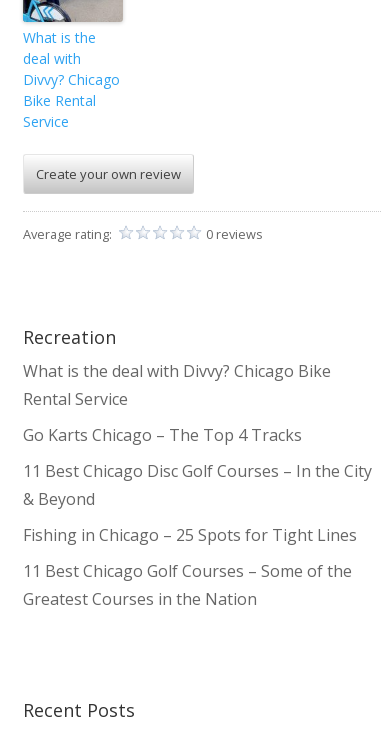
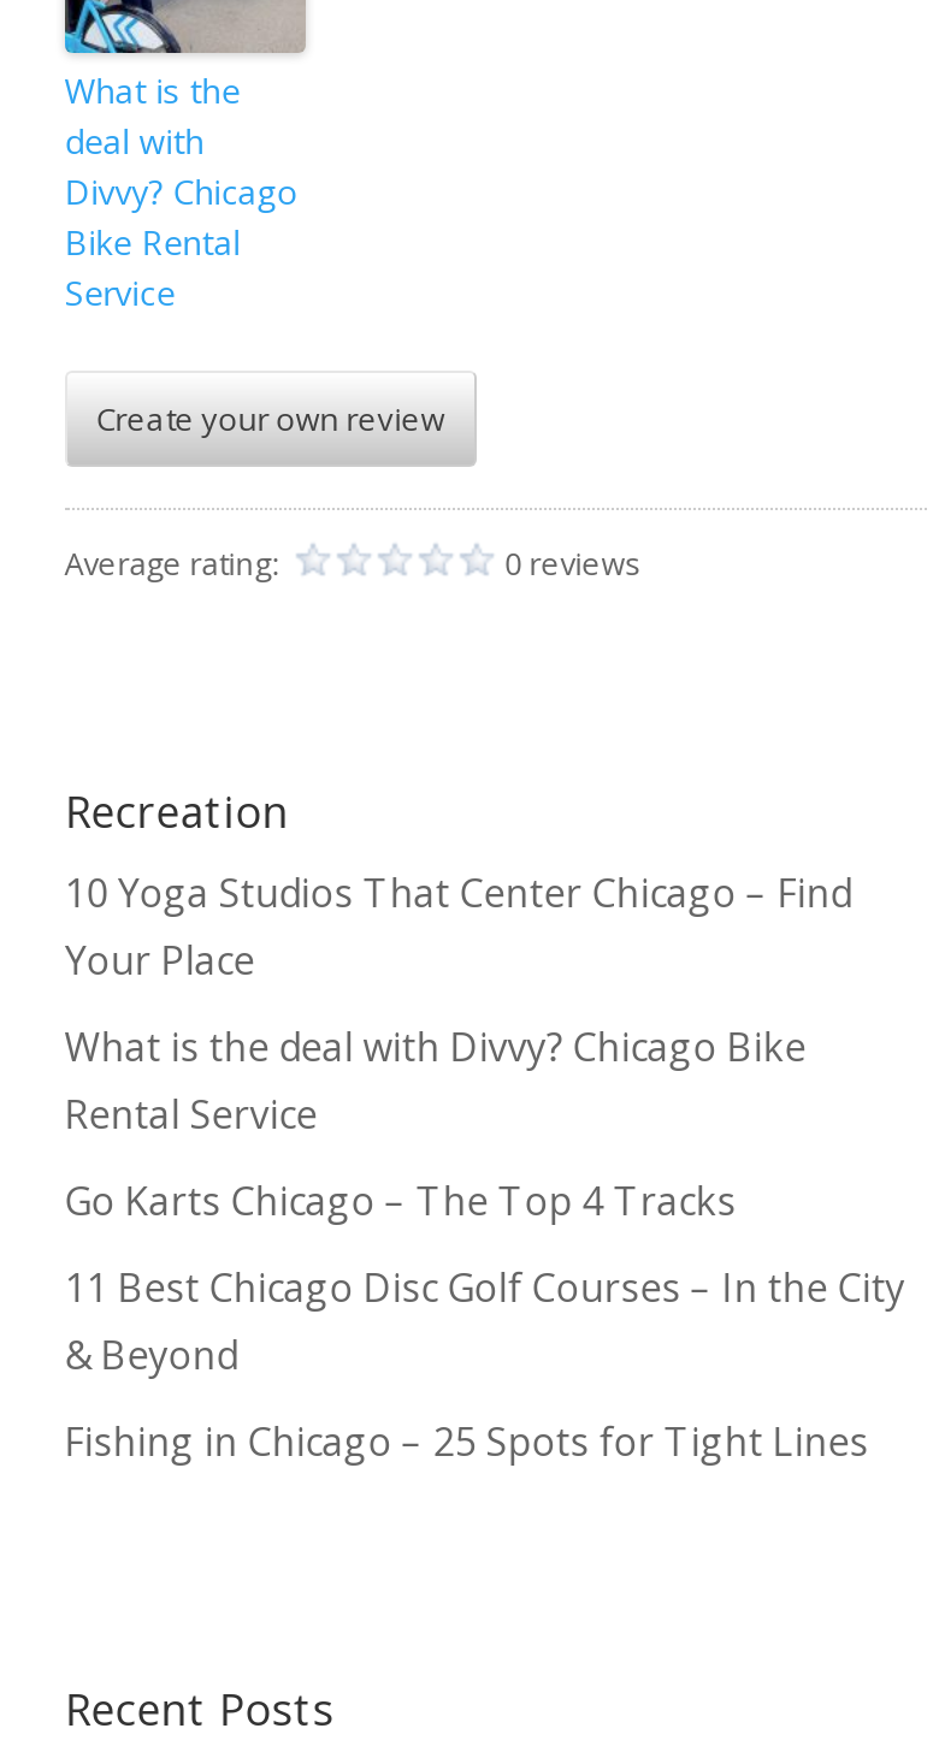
none -> [65,866,852,986] 10 Yoga Studios That Center Chicago – Find | Your Place
moved [23,360,372,546] -> [65,1020,905,1468]: What is the deal with Divvy? Chicago Bike | Rental Service | Go Karts Chicago – The Top 4 Tracks | 11 Best Chicago Disc Golf Courses – In the City | & Beyond | Fishing in Chicago – 25 Spots for Tight Lines
[23,560,352,610] 11 Best Chicago Golf Courses – Some of the | Greatest Courses in the Nation -> none

